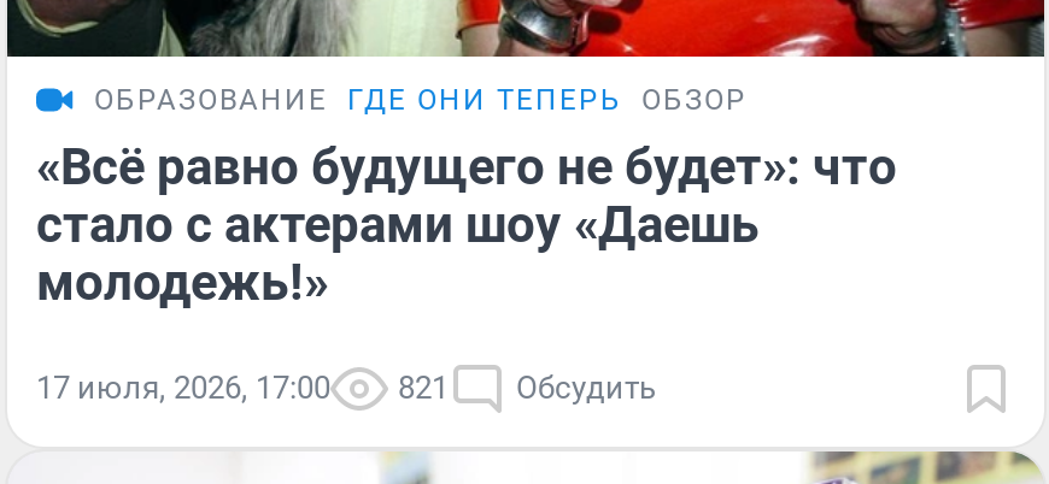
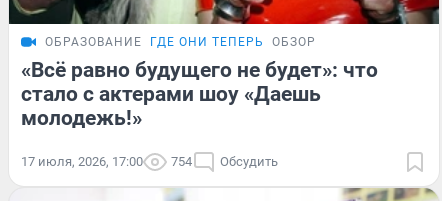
[36,371,656,407] 17 июля, 2026, 17:00 821 Обсудить -> [21,154,278,169] 17 июля, 2026, 17:00 754 Обсудить

